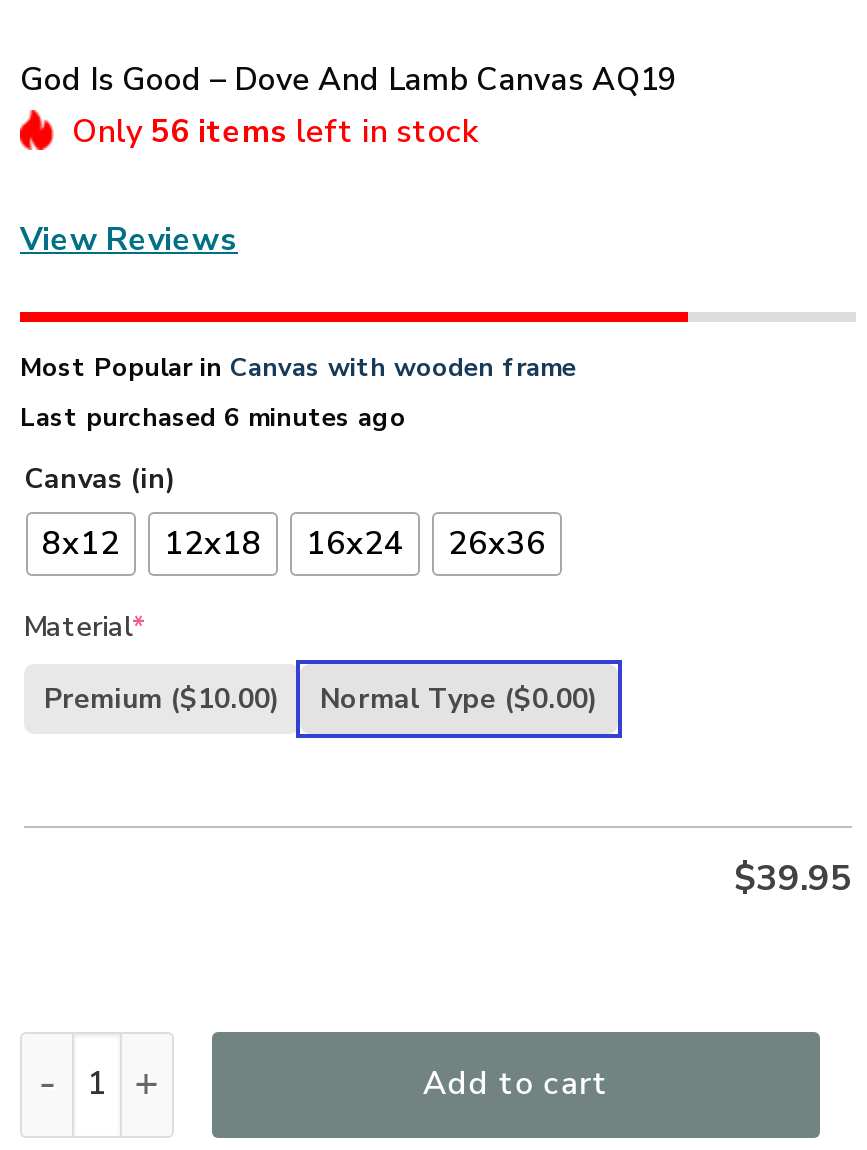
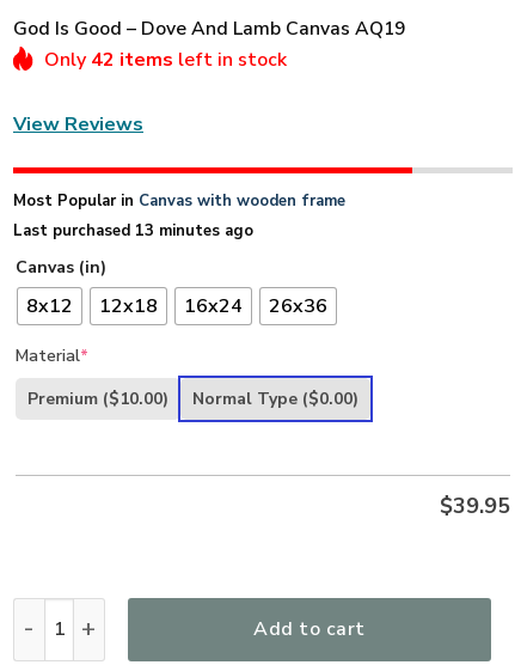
[72,110,478,154] Only 56 items left in stock -> [44,47,287,73] Only 42 items left in stock
[20,400,406,436] Last purchased 6 minutes ago -> [13,220,253,242] Last purchased 13 minutes ago

